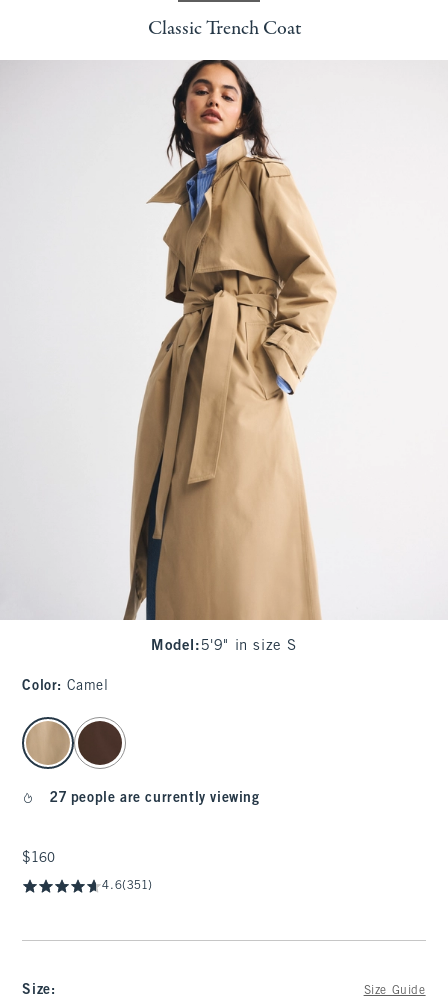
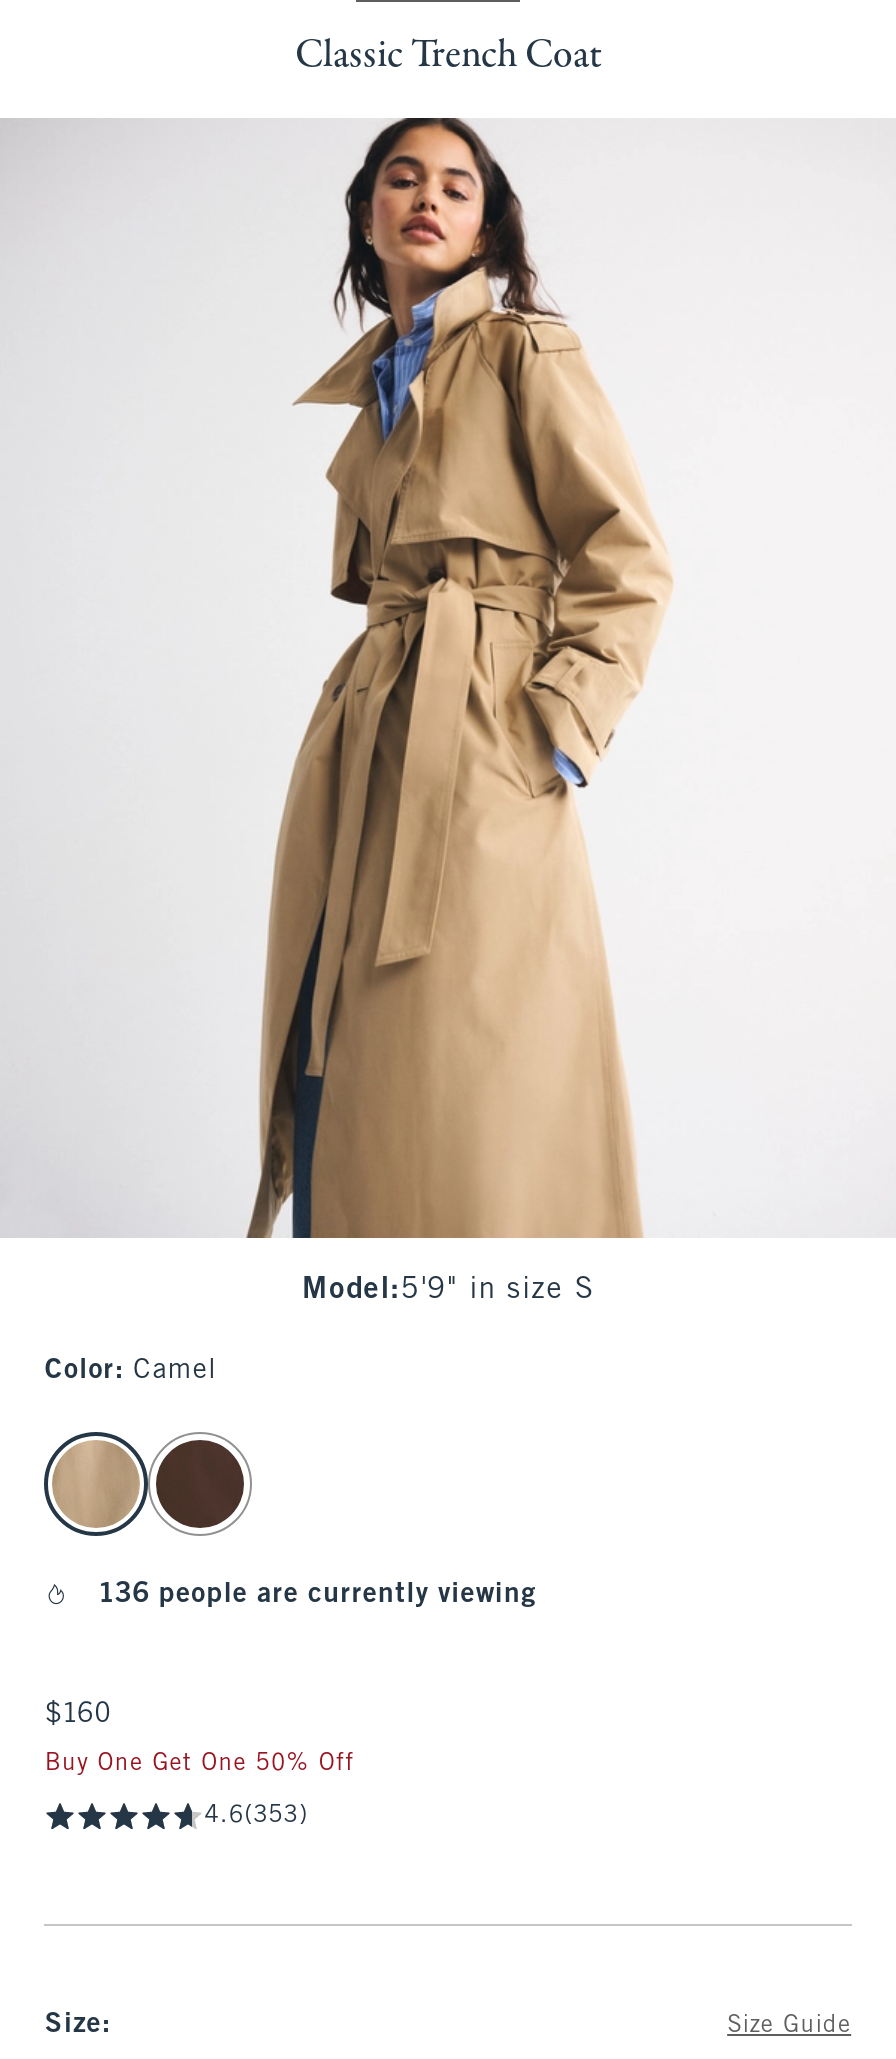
[50,792,260,805] 27 people are currently viewing -> [100,1582,536,1608] 136 people are currently viewing
[102,880,152,892] 4.6(351) -> [45,1752,354,1828] Buy One Get One 50% Off | 4.6(353)

